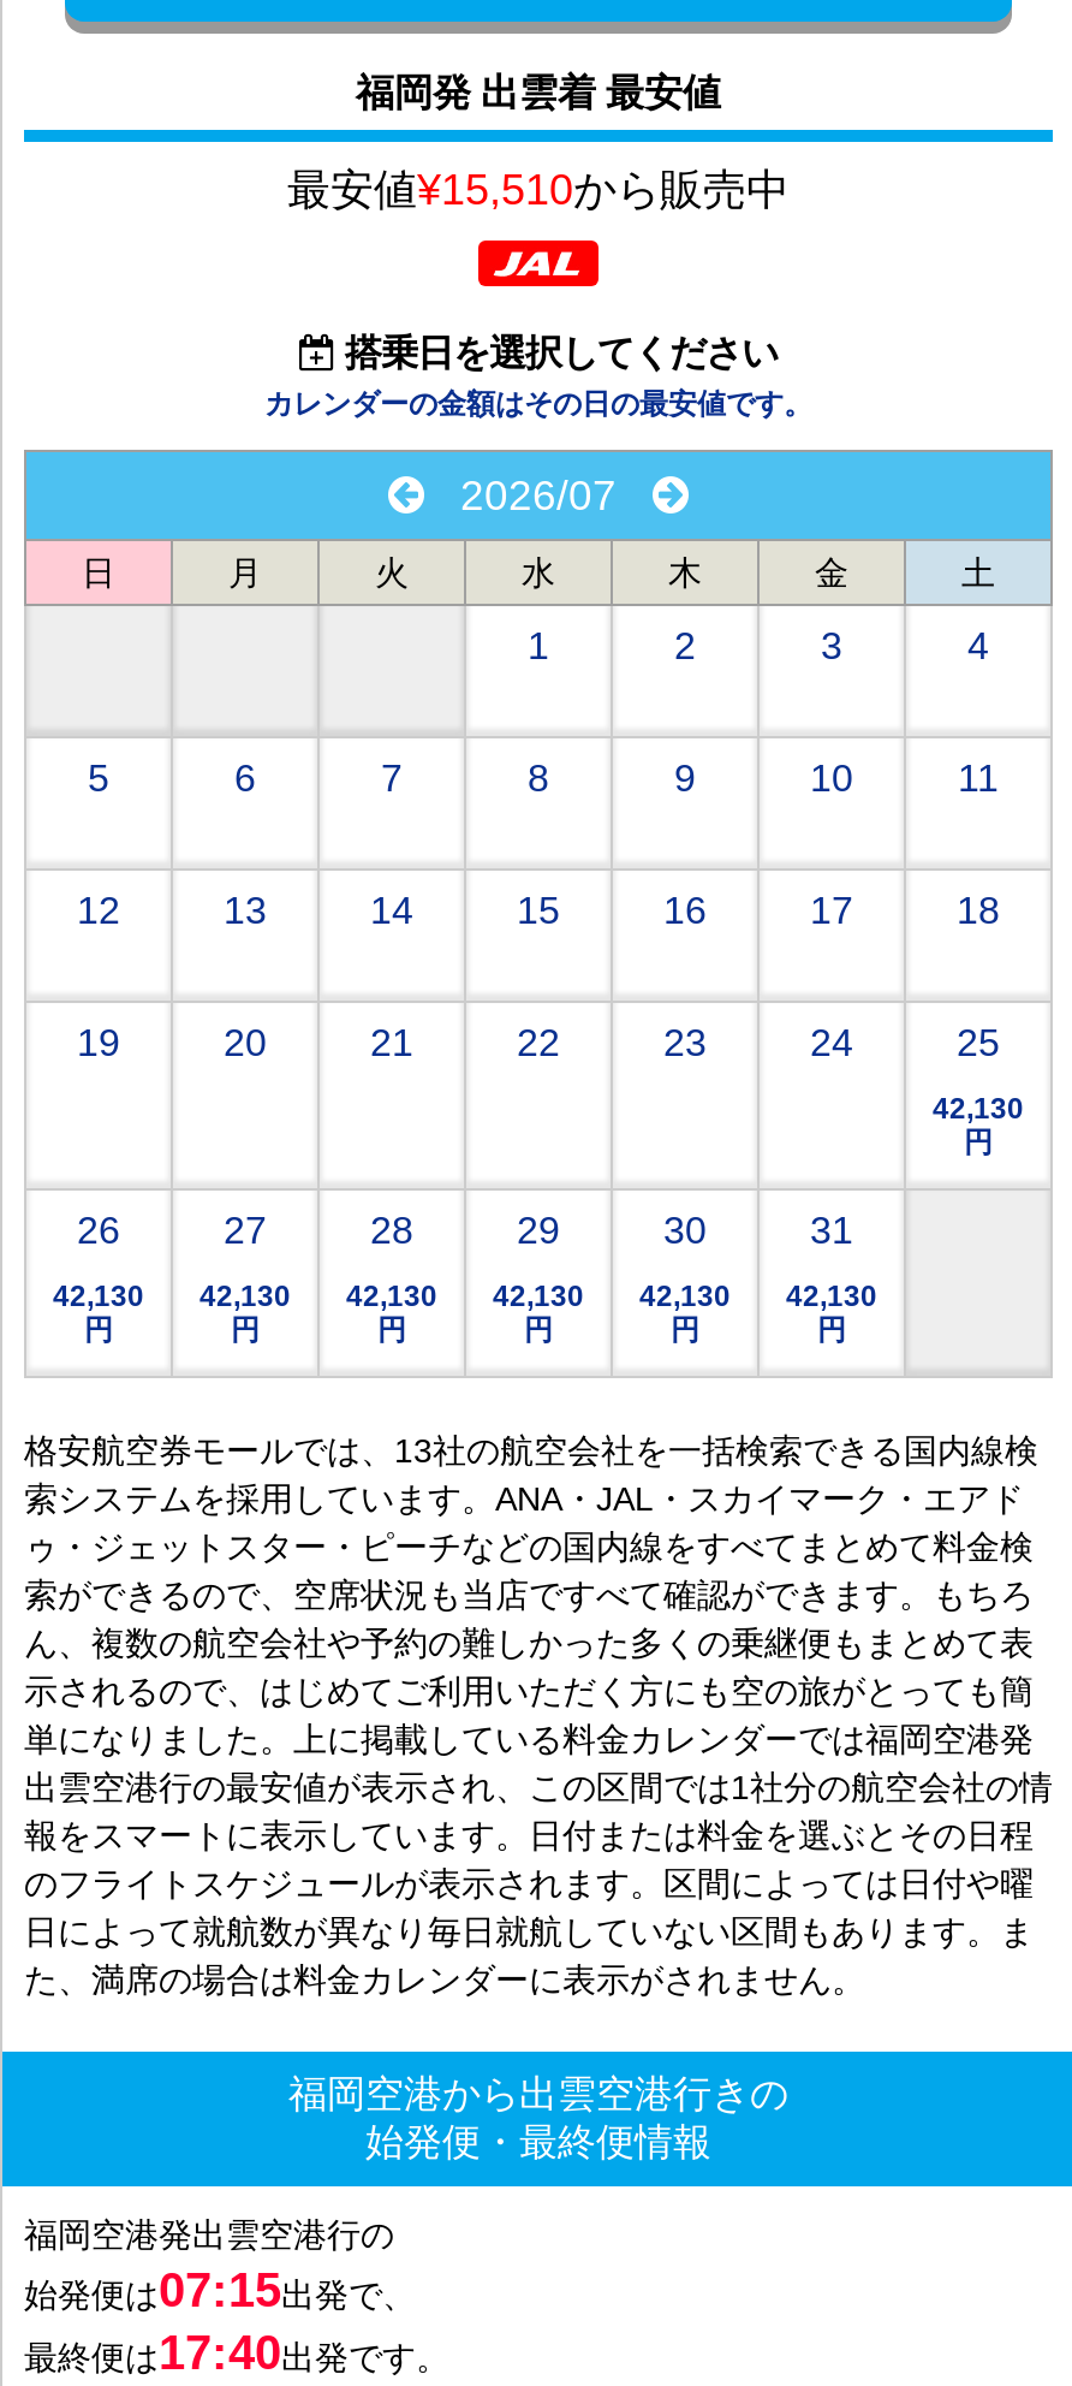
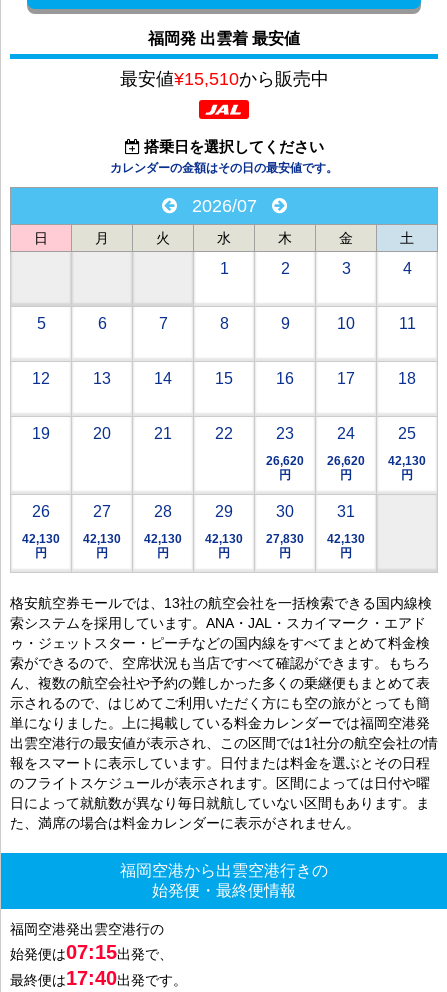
none -> [266,454,304,482] 26,620 | 円
none -> [327,454,365,482] 26,620 | 円
[53,1280,877,1313] 42,130 42,130 42,130 42,130 42,130 42,130 -> [22,532,365,546] 42,130 42,130 42,130 42,130 27,830 42,130

